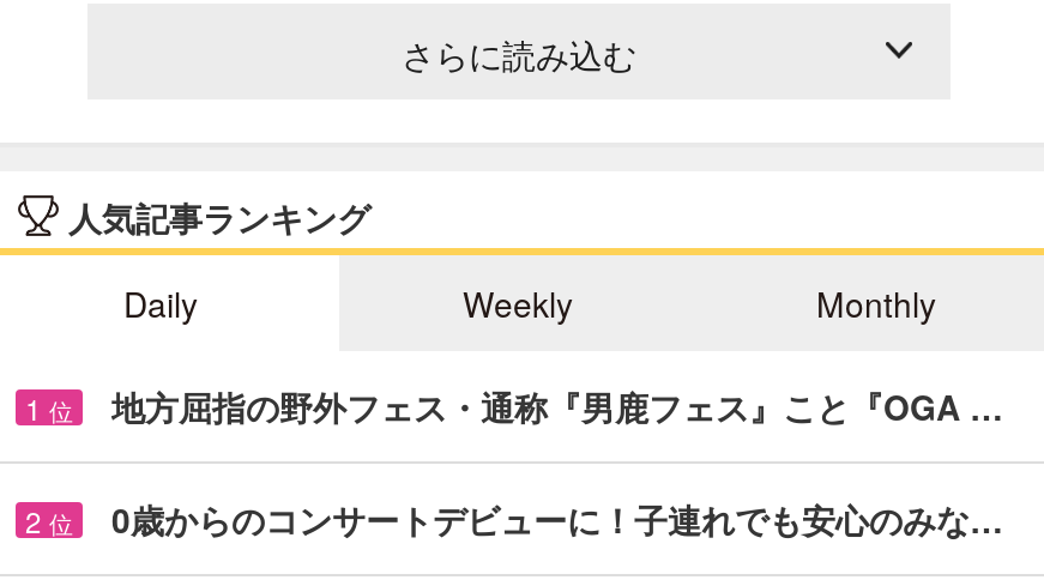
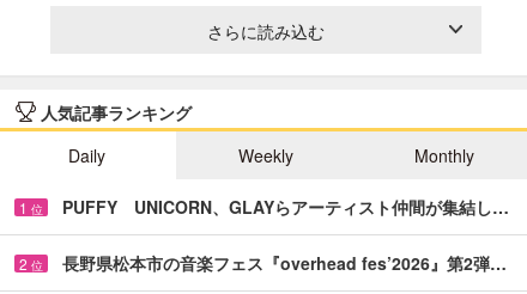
[111,382,1003,430] 地方屈指の野外フェス・通称『男鹿フェス』こと『OGA … -> [62,195,509,218] PUFFY UNICORN、GLAYらアーティスト仲間が集結し…
[111,494,1003,542] 0歳からのコンサートデビューに！子連れでも安心のみな… -> [62,251,507,275] 長野県松本市の音楽フェス『overhead fes’2026』第2弾…

